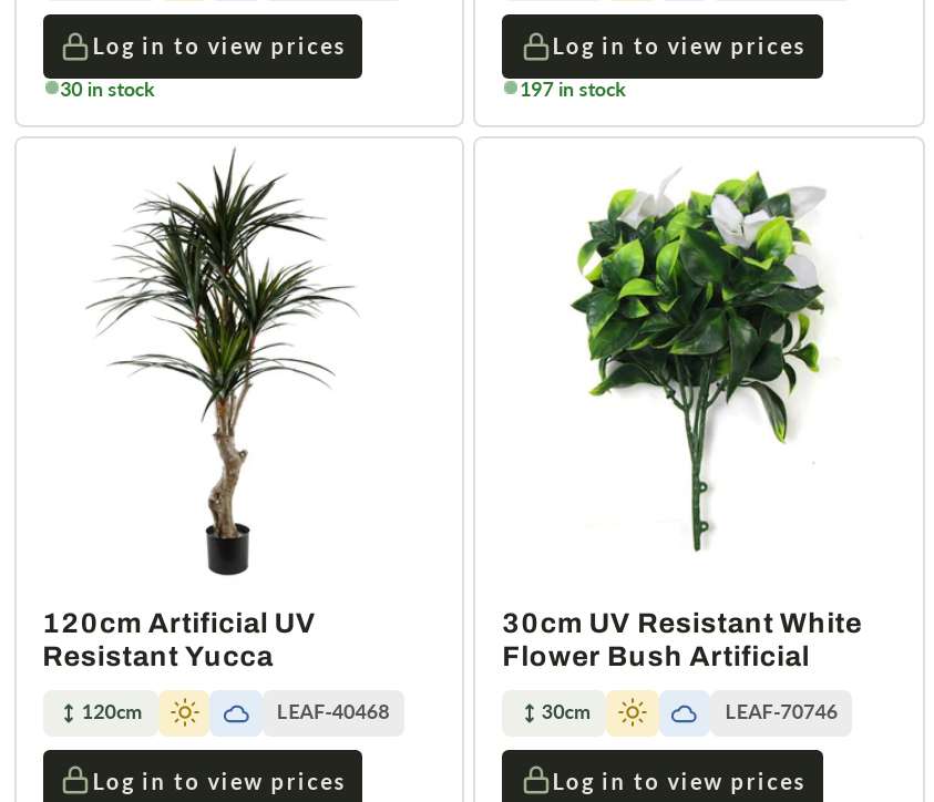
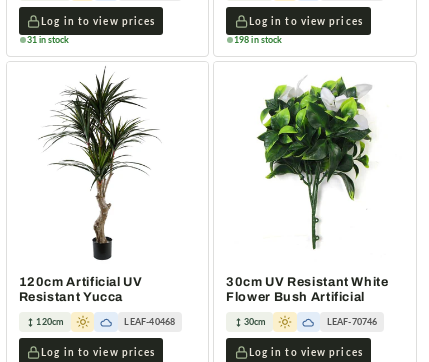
[60,76,155,100] 30 in stock -> [27,34,70,45] 31 in stock
[520,76,626,100] 197 in stock -> [234,34,282,45] 198 in stock

